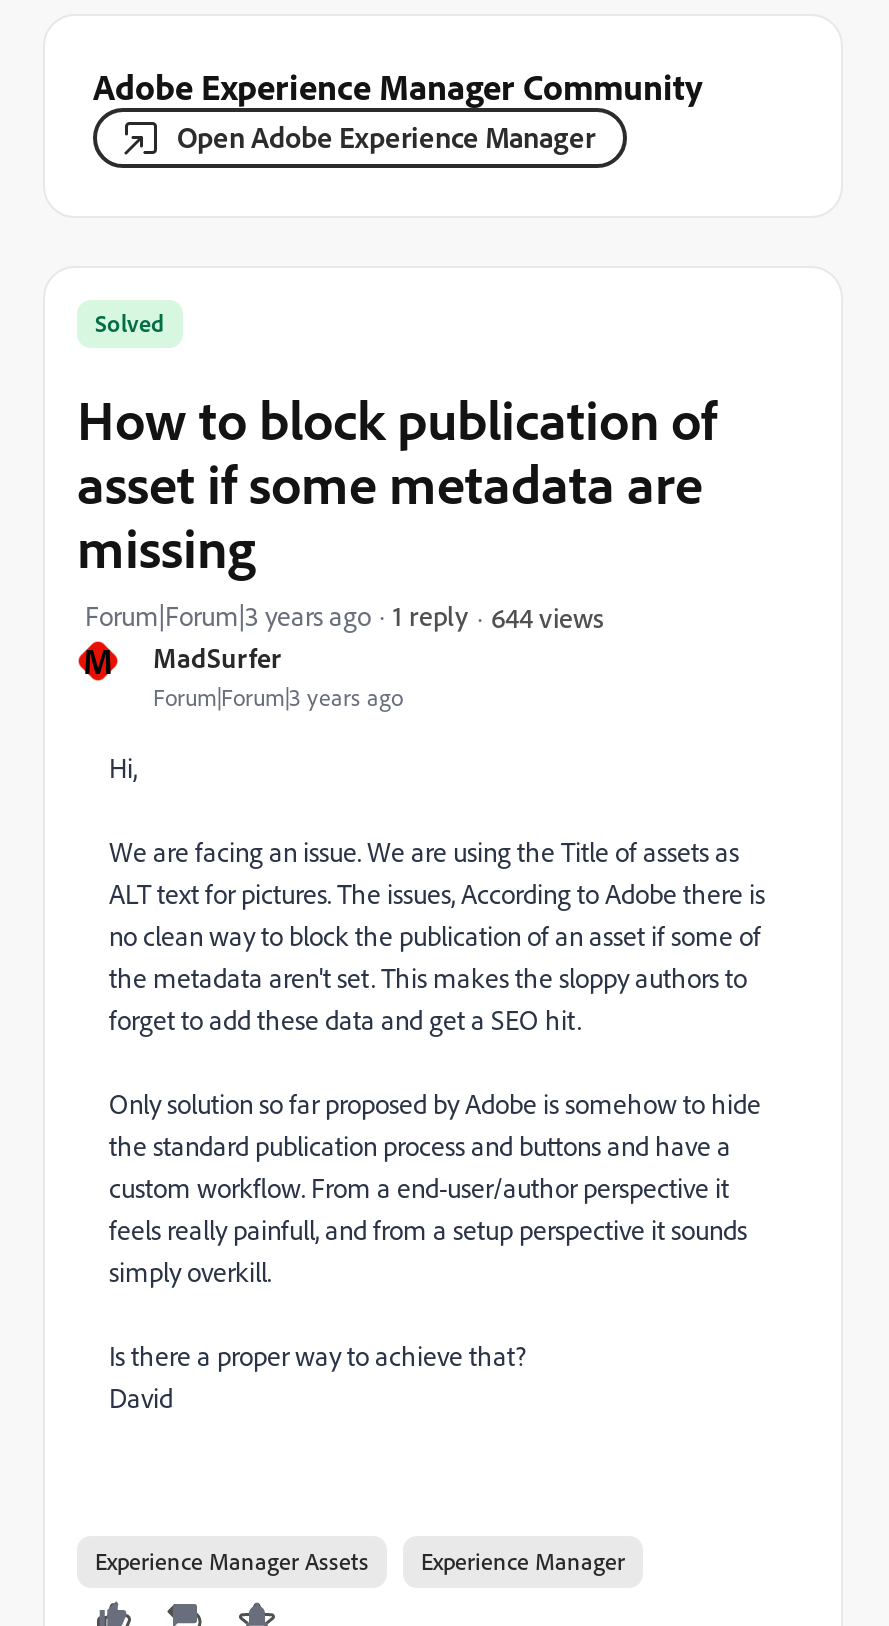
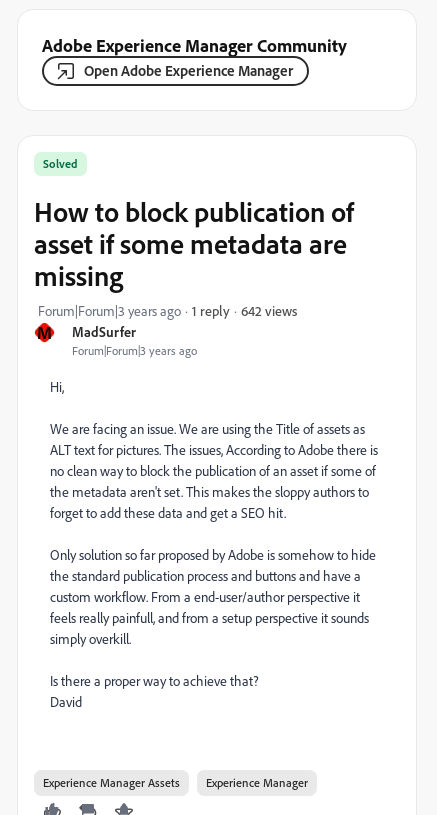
[491,599,603,633] 644 views -> [241,301,297,318] 642 views

